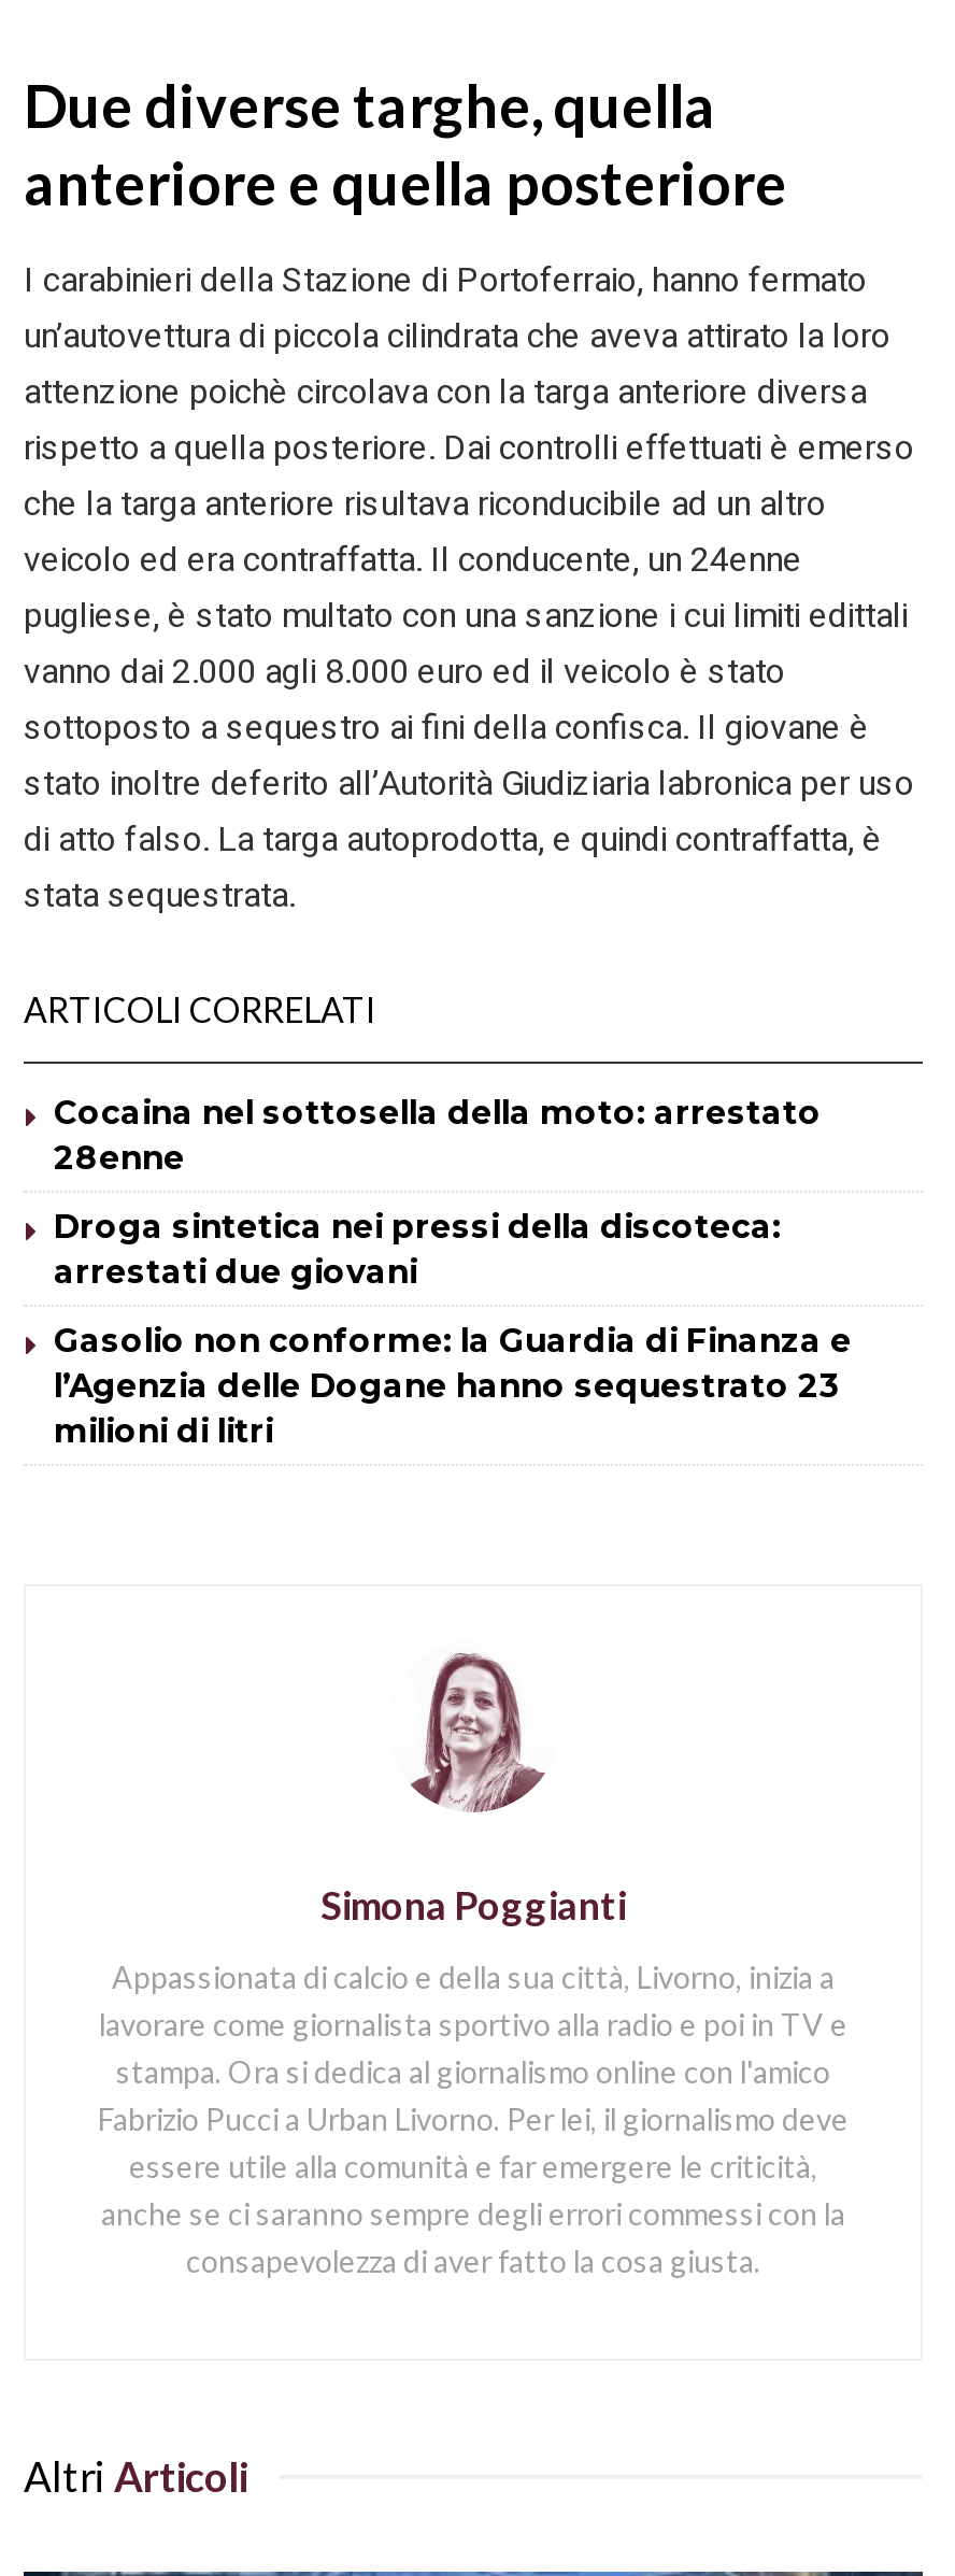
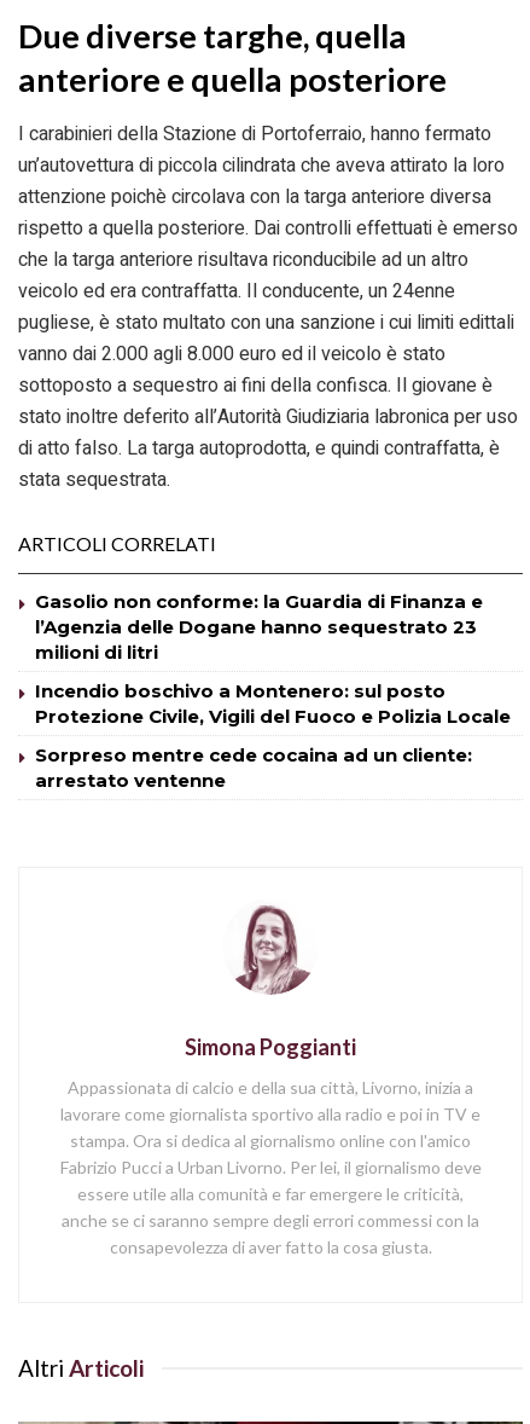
[54,1092,822,1292] Cocaina nel sottosella della moto: arrestato | 28enne | Droga sintetica nei pressi della discoteca: | arrestati due giovani -> none
moved [54,1320,852,1451] -> [35,590,483,664]: Gasolio non conforme: la Guardia di Finanza e | l’Agenzia delle Dogane hanno sequestrato 23 | milioni di litri
none -> [35,679,511,792] Incendio boschivo a Montenero: sul posto | Protezione Civile, Vigili del Fuoco e Polizia Locale | Sorpreso mentre cede cocaina ad un cliente: | arrestato ventenne

